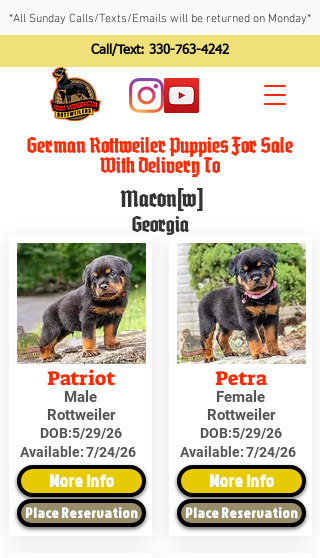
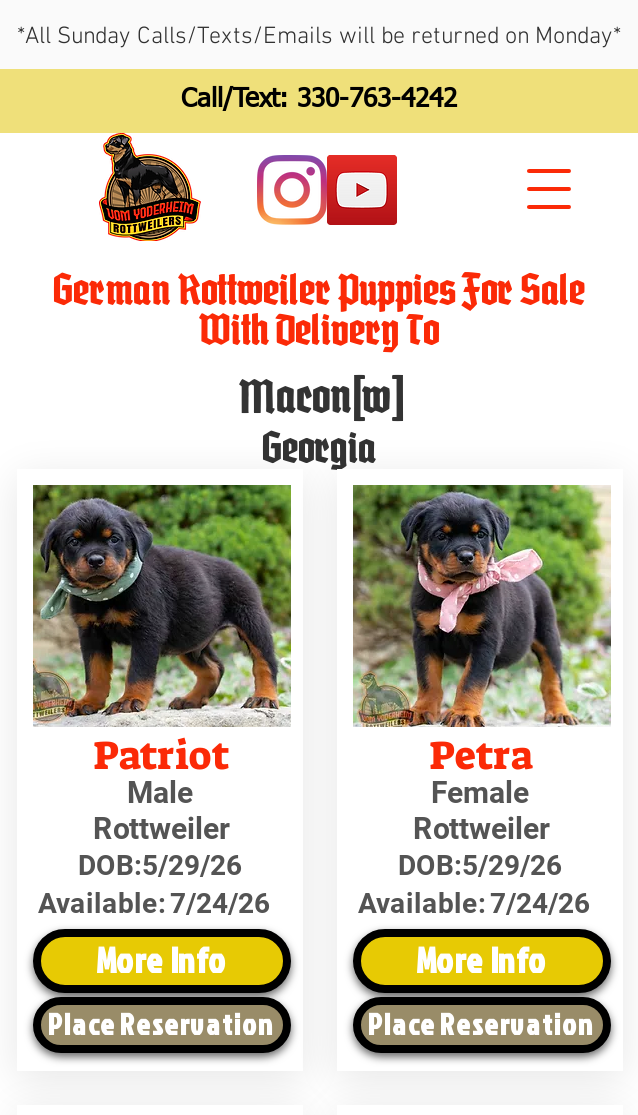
[17,243,147,364] [image] -> [33,485,293,725] [image]
[177,242,306,364] [image] -> [351,483,611,727] [image]

